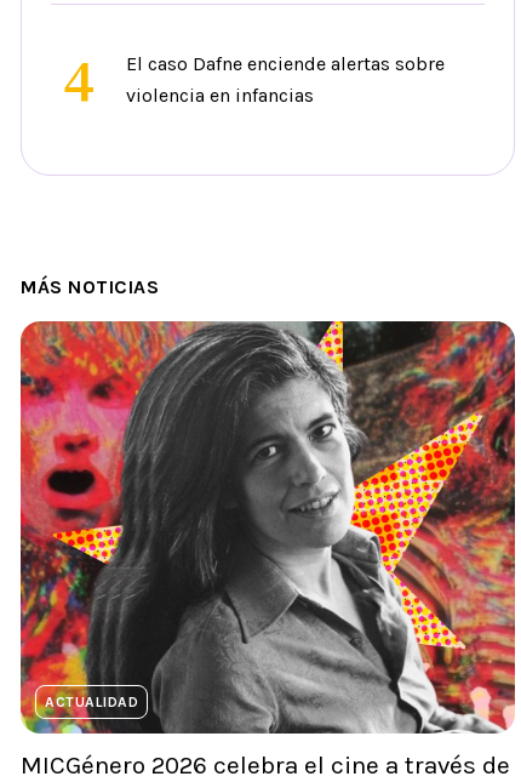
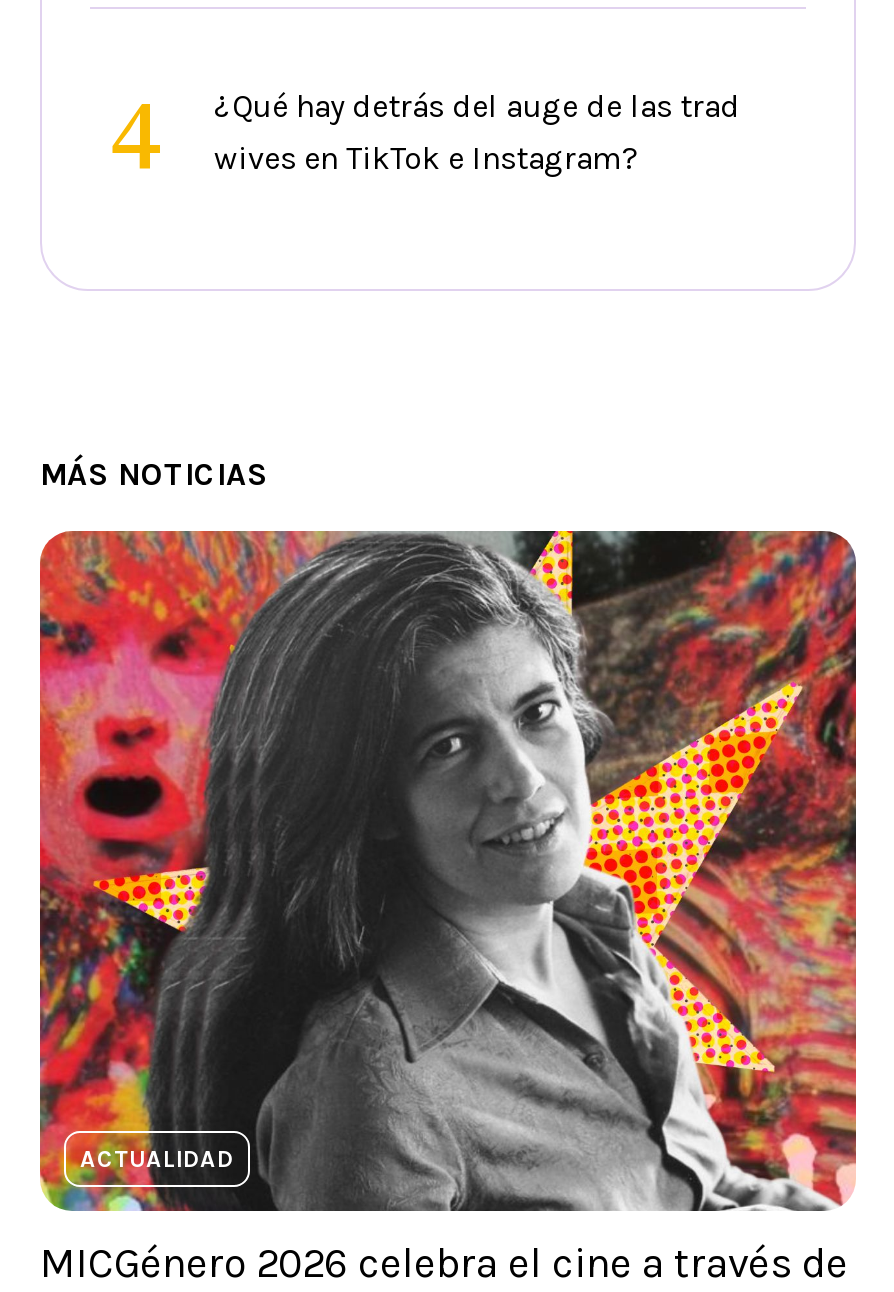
[126,52,445,106] El caso Dafne enciende alertas sobre | violencia en infancias -> [214,88,740,178] ¿Qué hay detrás del auge de las trad | wives en TikTok e Instagram?

